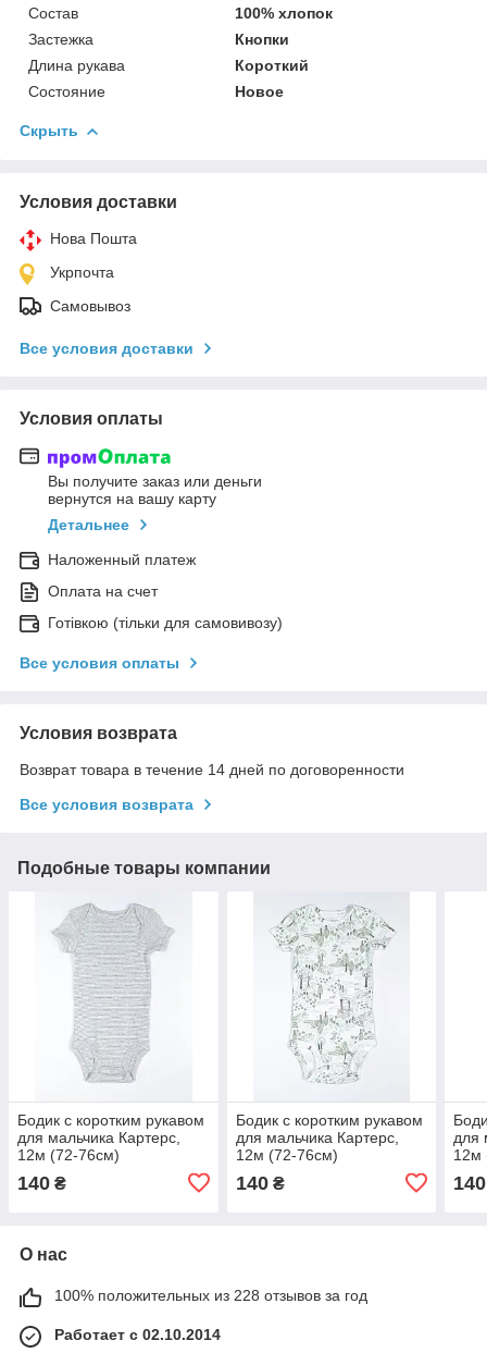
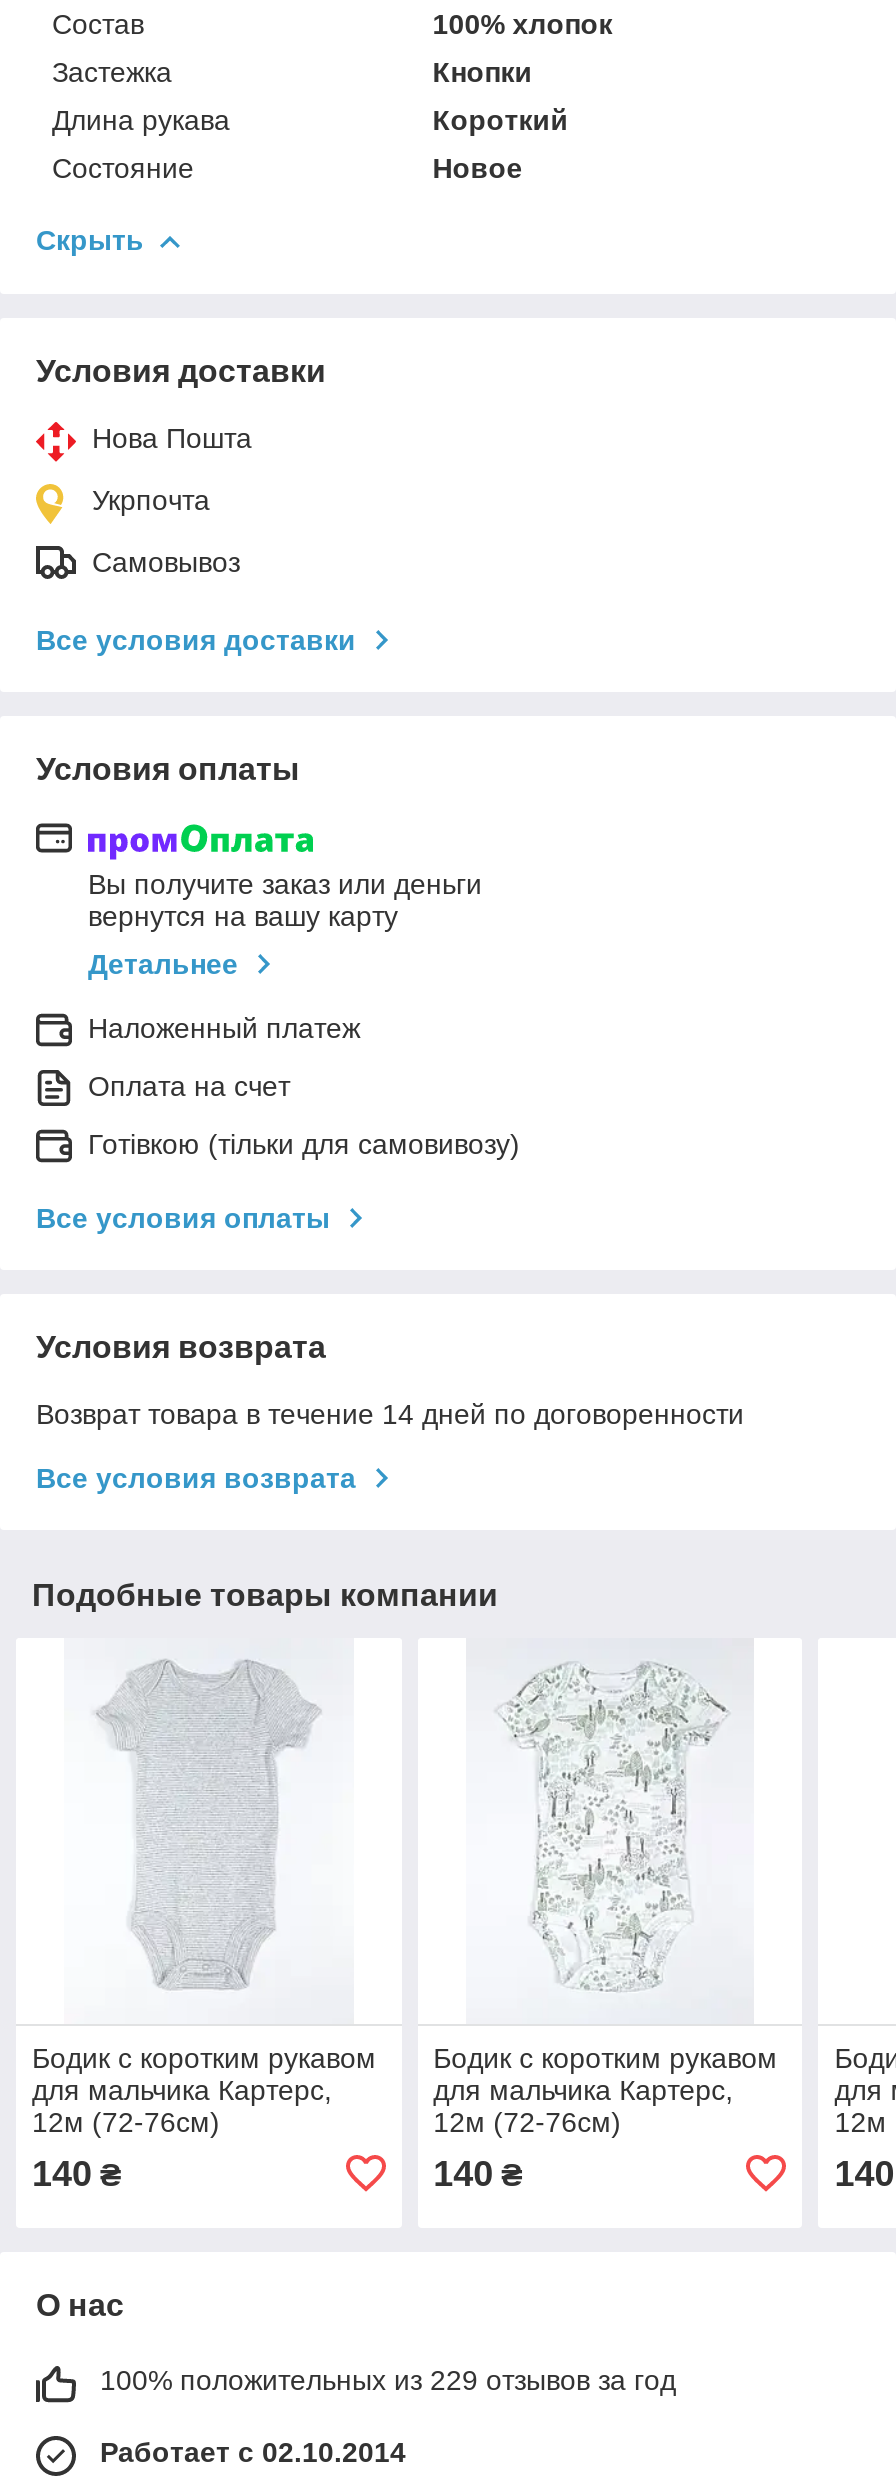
[54,1286,367,1304] 100% положительных из 228 отзывов за год -> [100,2364,676,2396] 100% положительных из 229 отзывов за год

